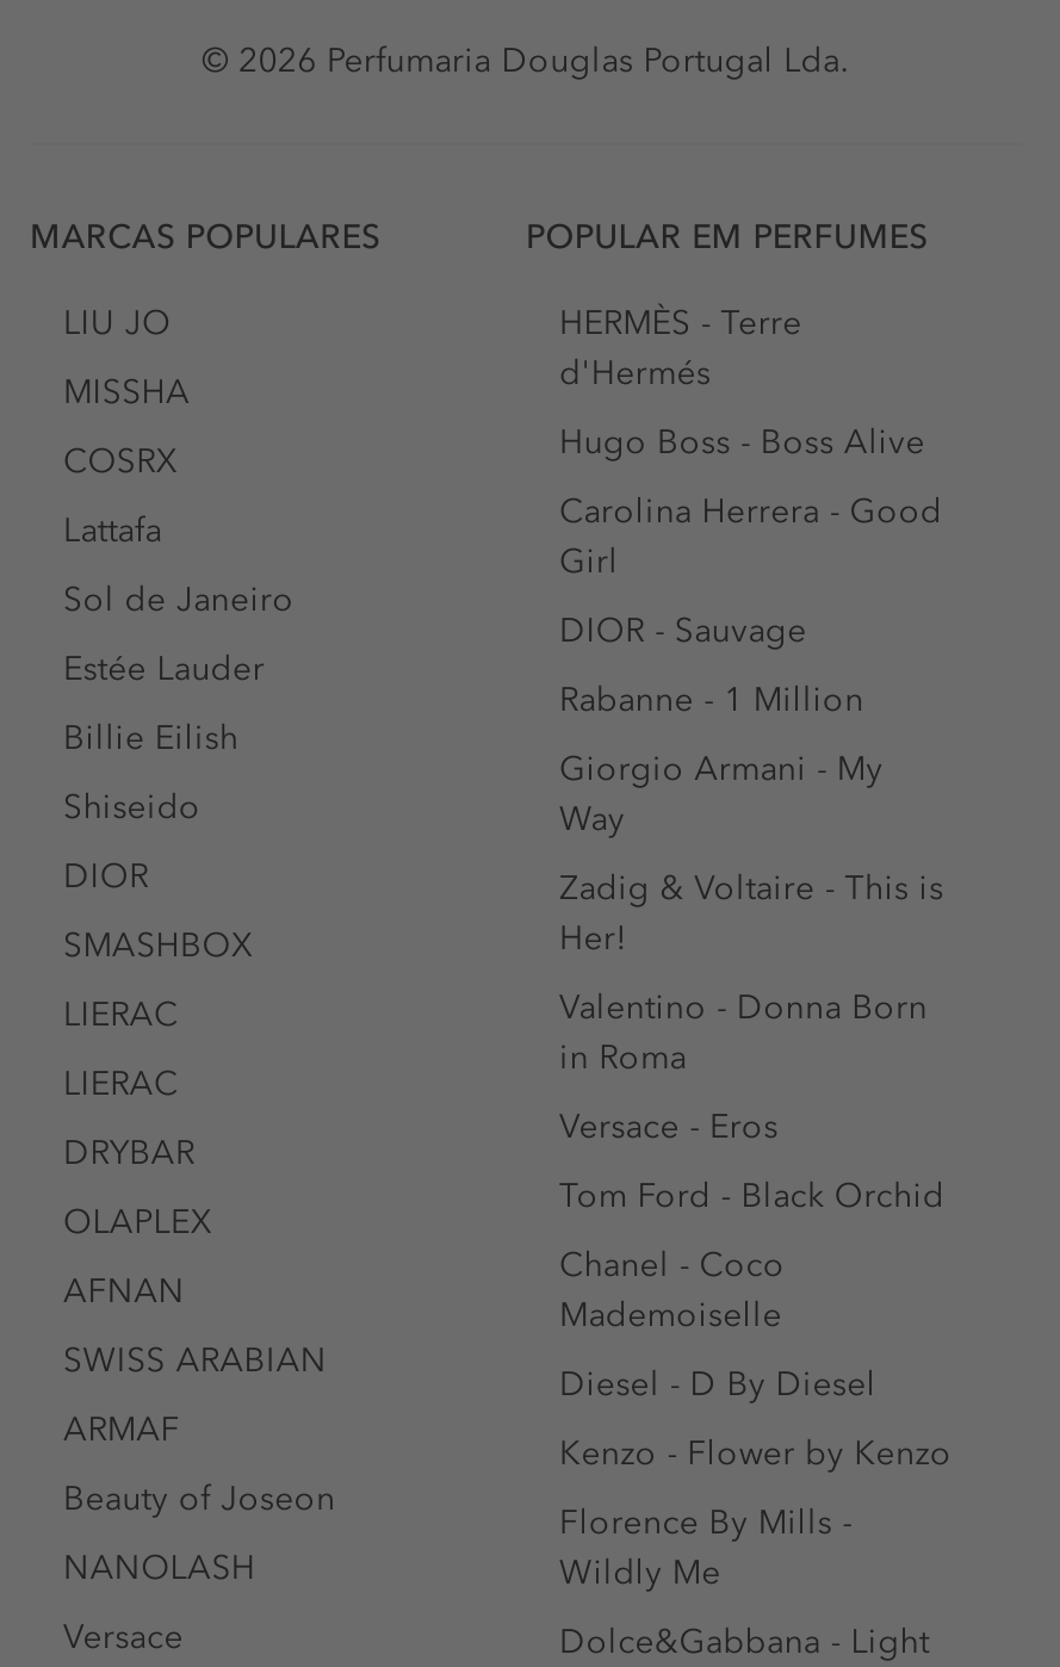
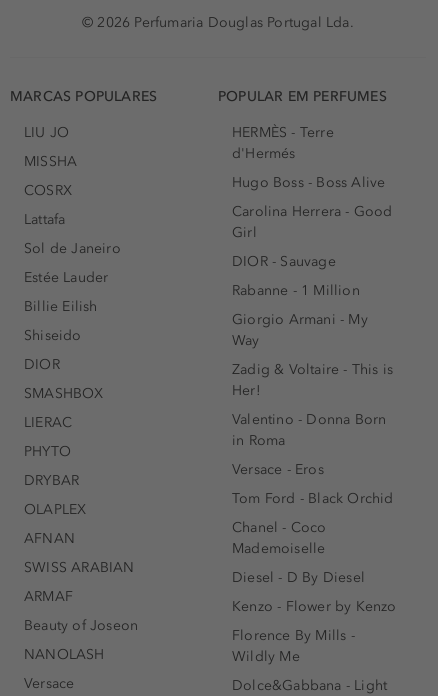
[63,1063,178,1103] LIERAC -> [24,443,71,460] PHYTO

